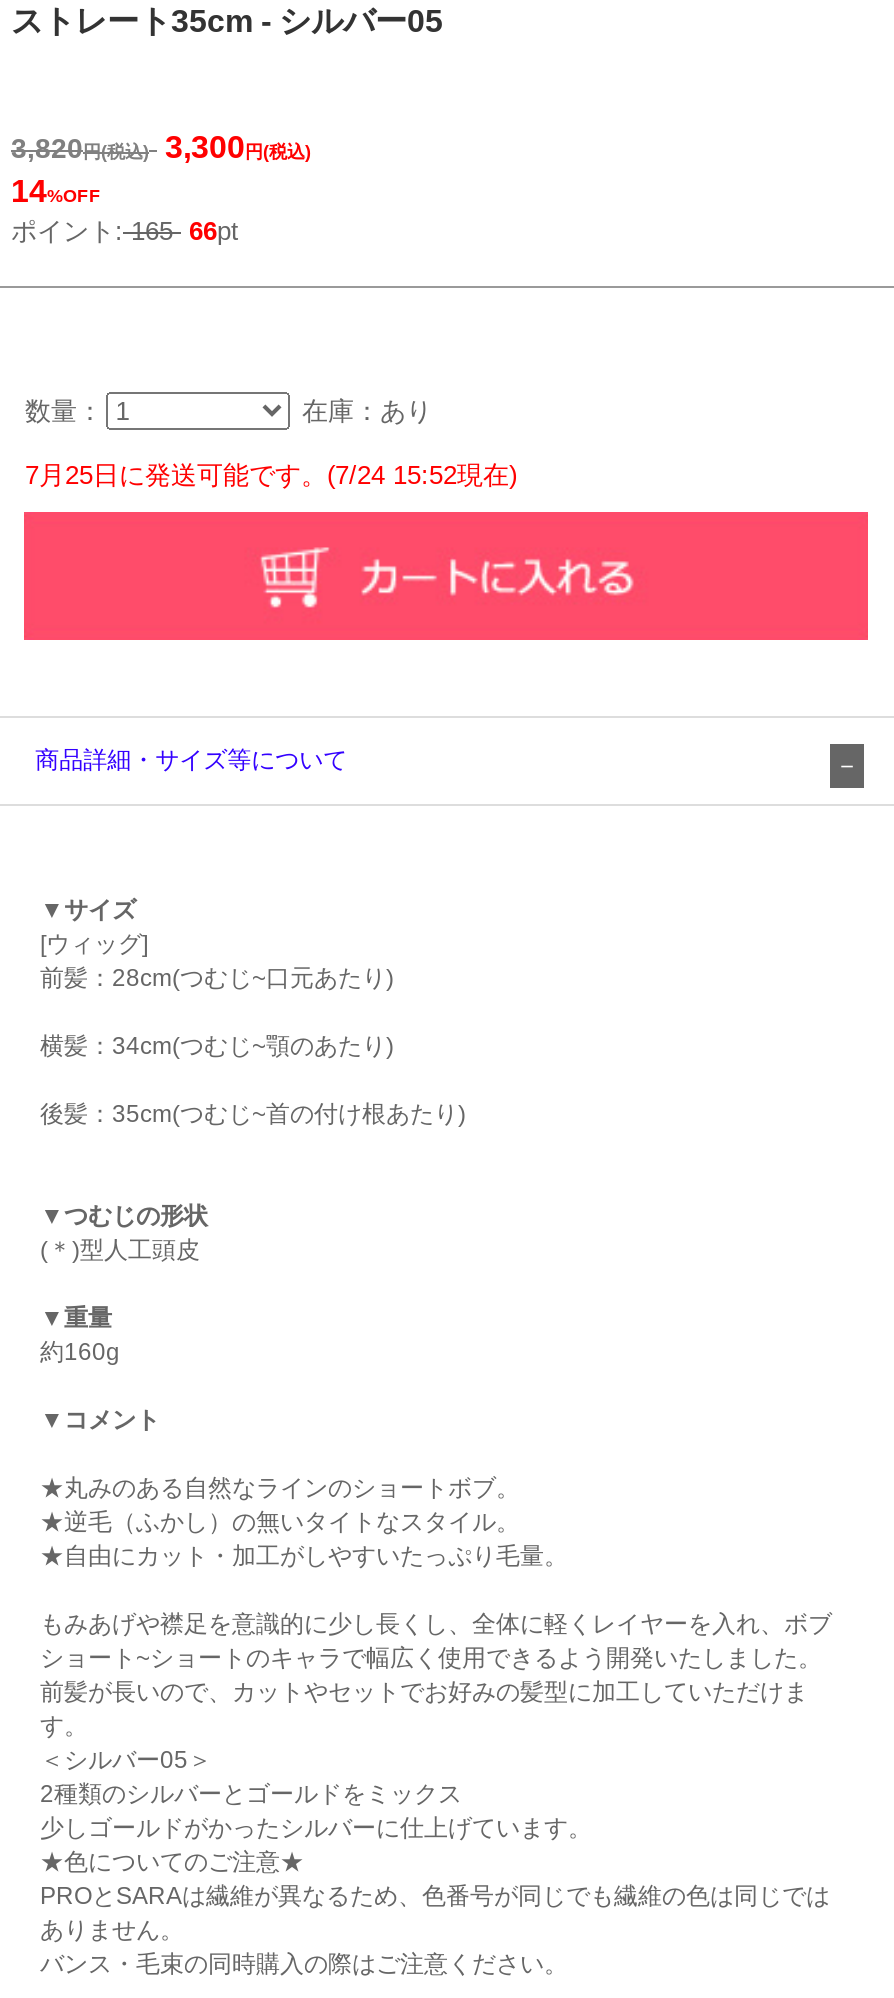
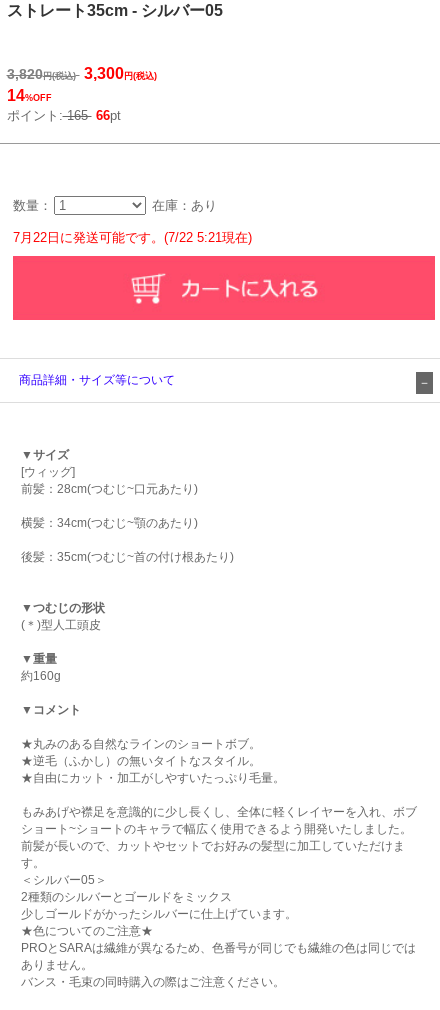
[25,460,517,490] 7月25日に発送可能です。(7/24 15:52現在) -> [13,230,252,245] 7月22日に発送可能です。(7/22 5:21現在)

